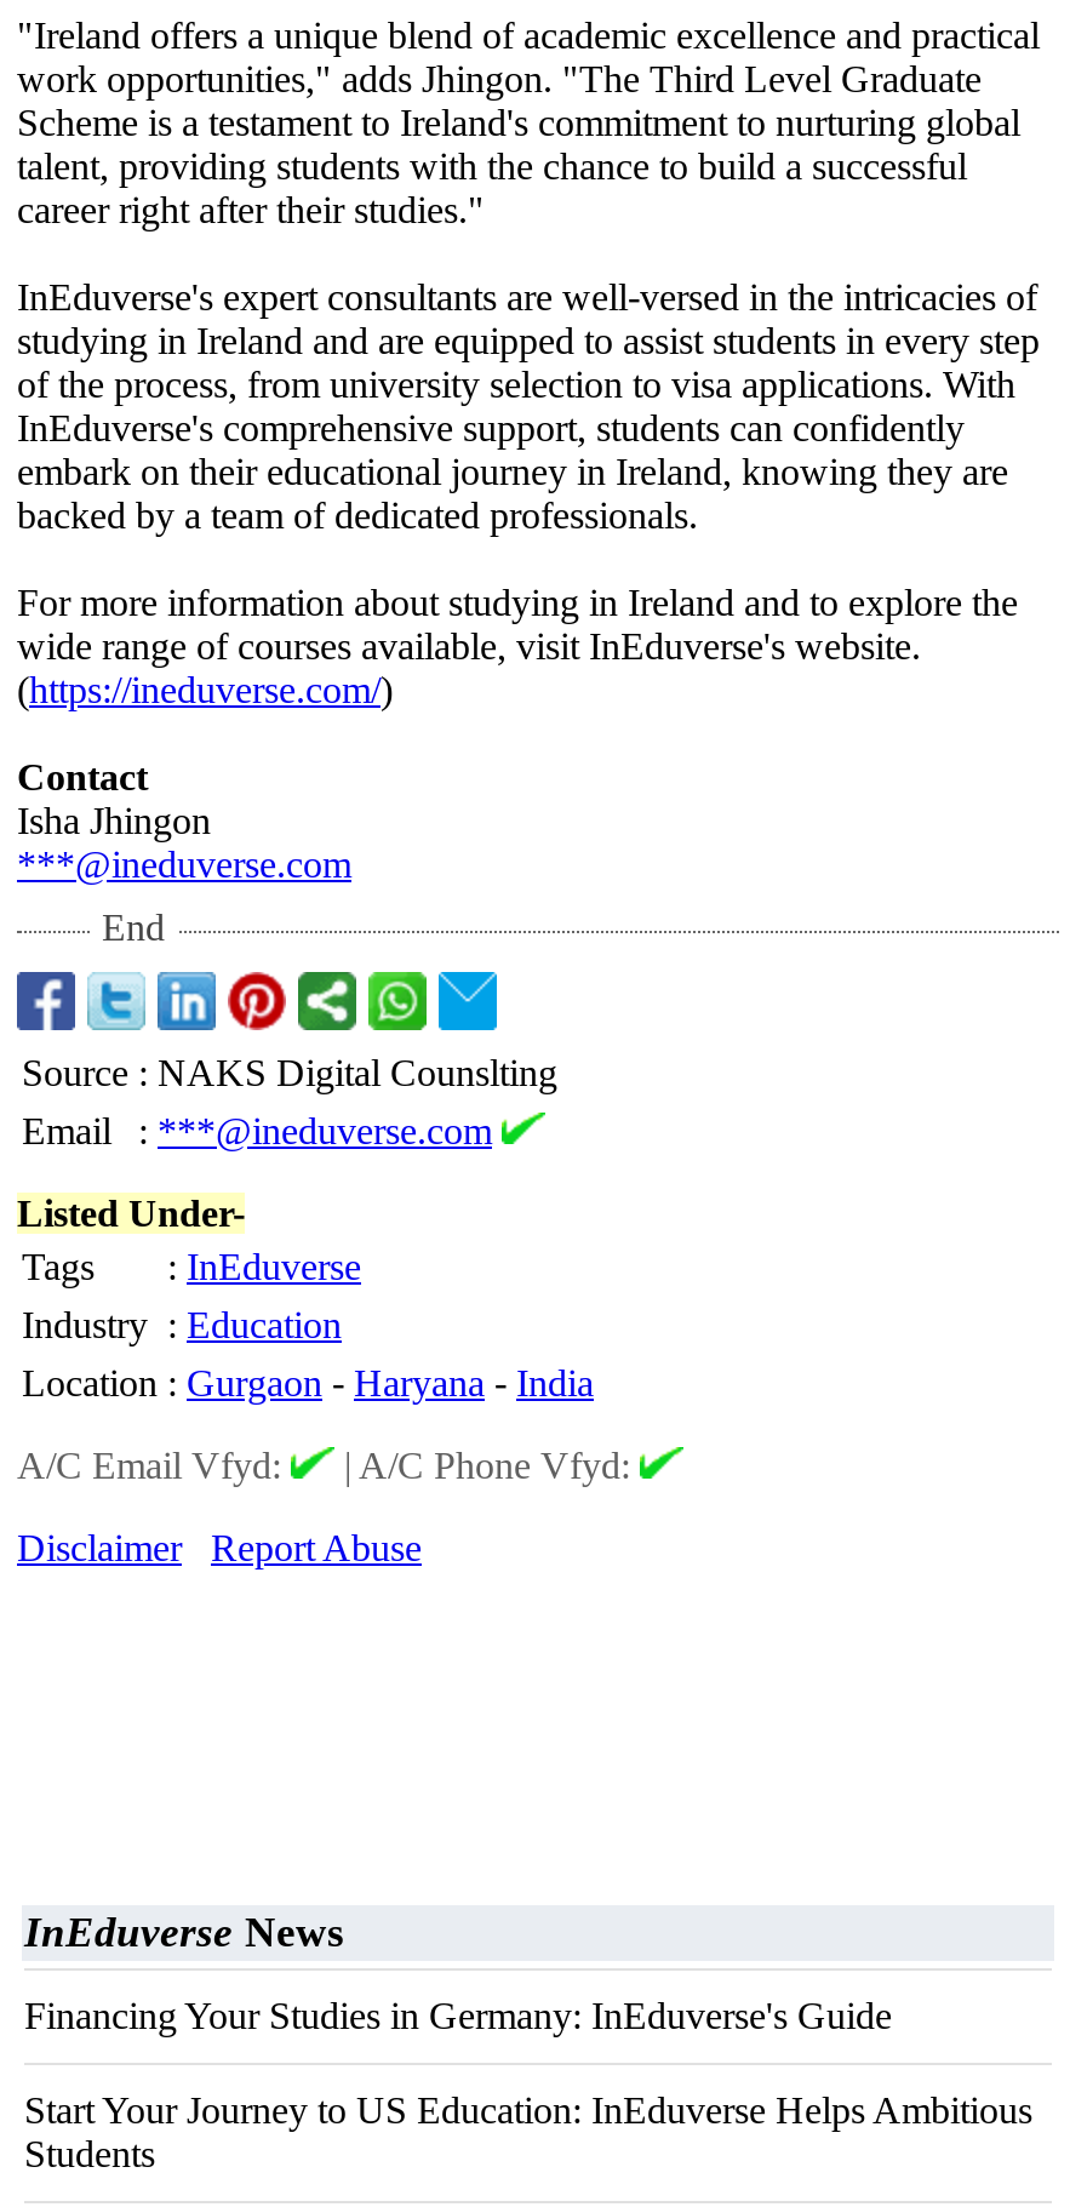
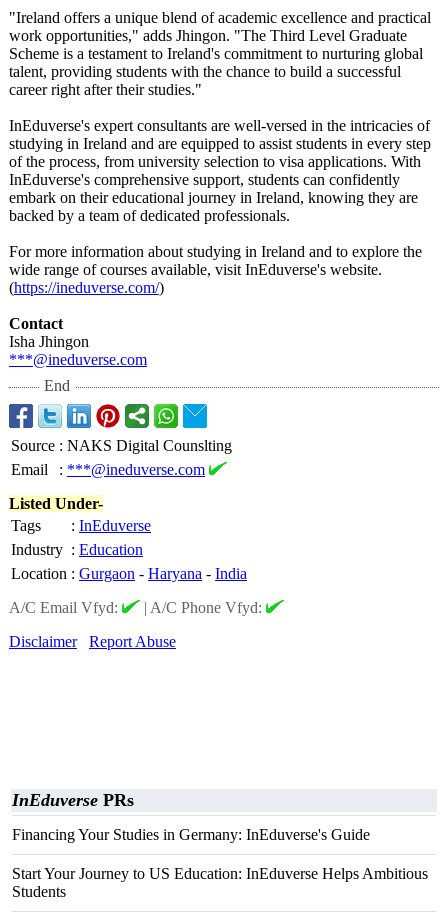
[24,1908,344,1956] InEduverse News -> [12,790,134,810] InEduverse PRs

